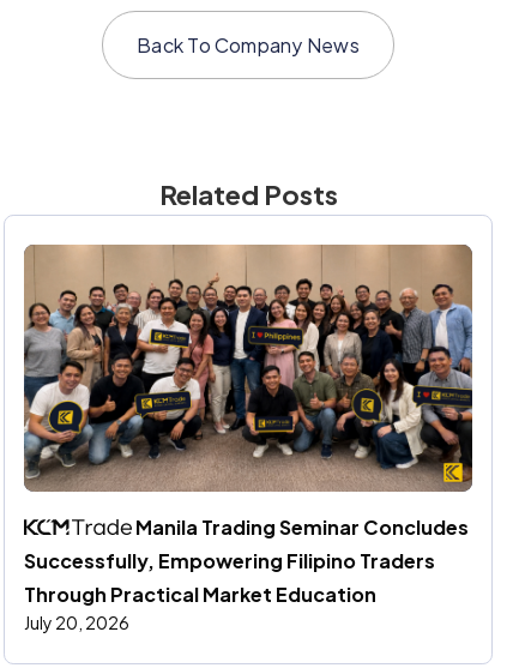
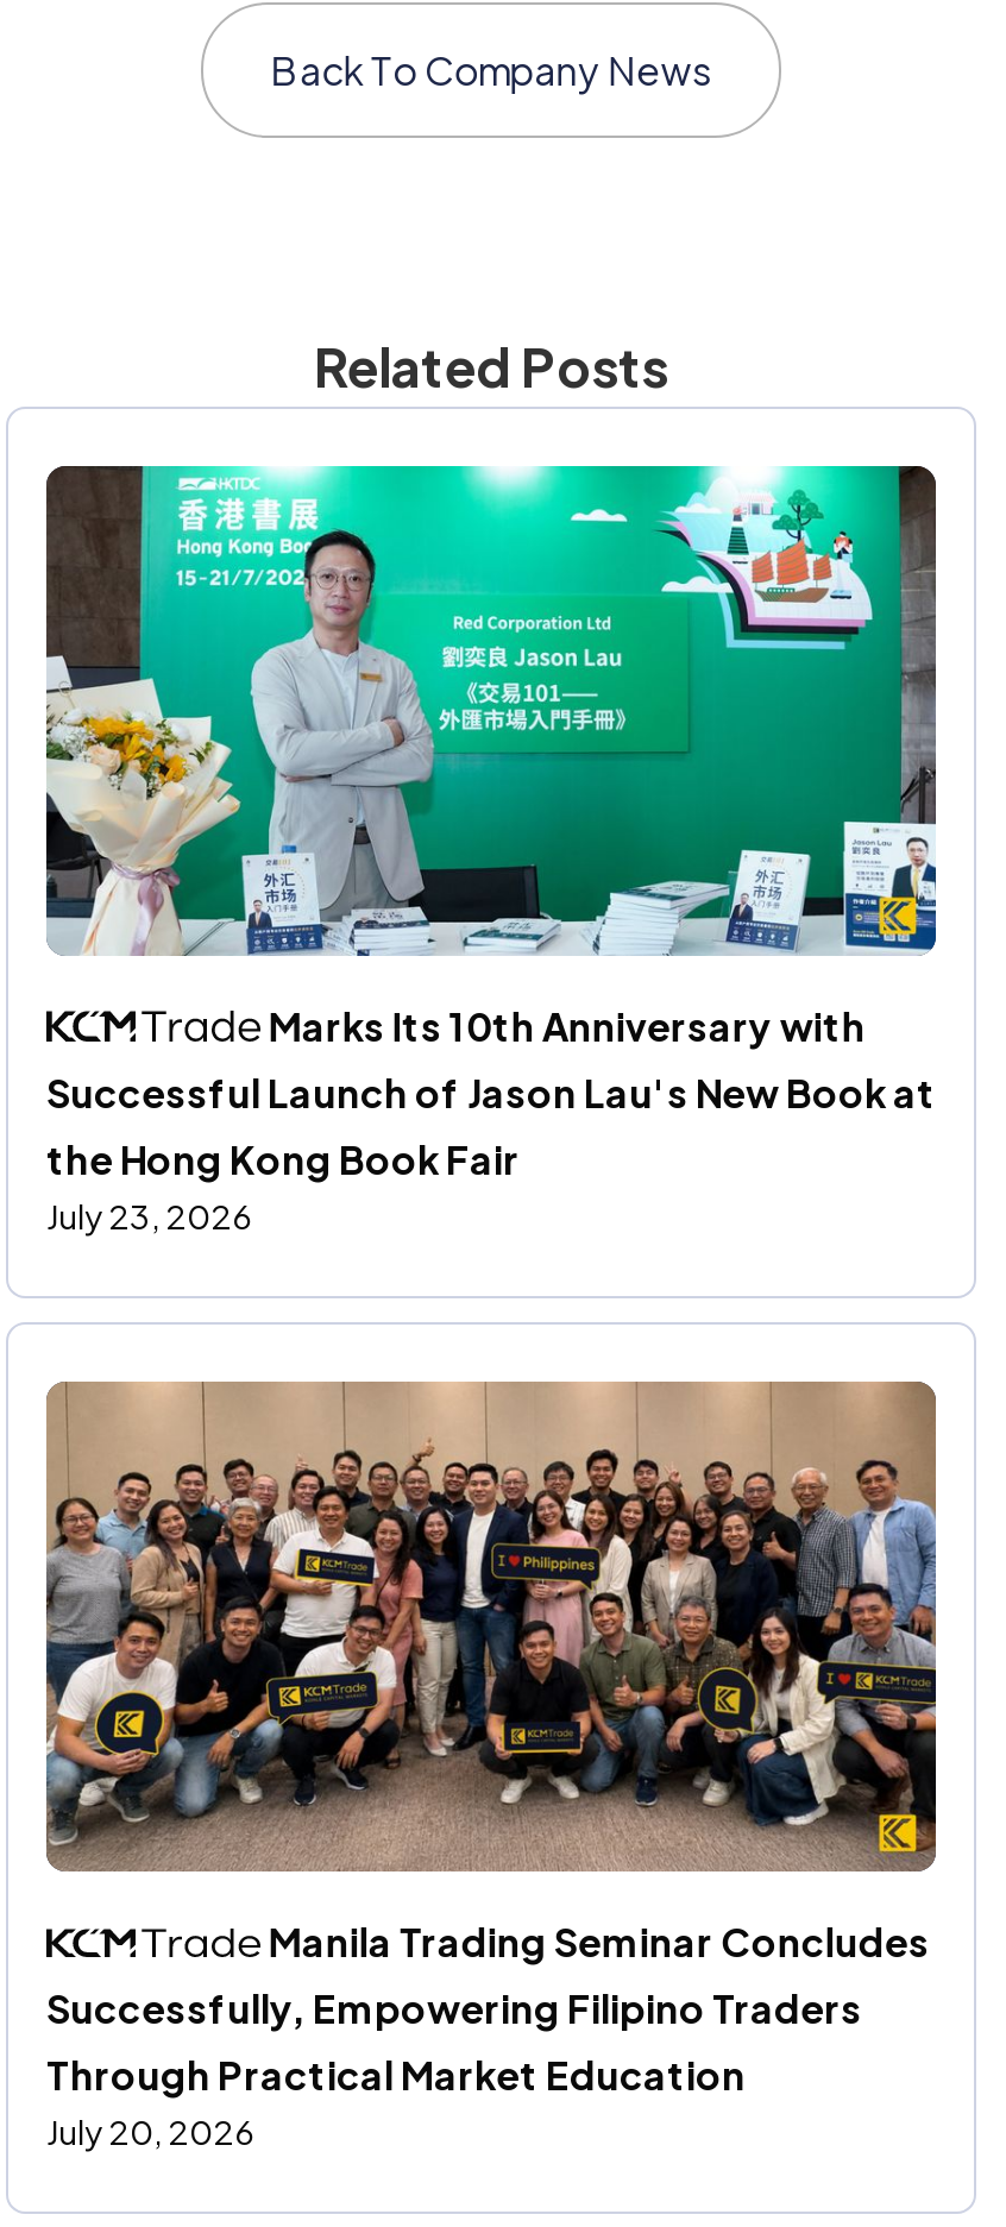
none -> [44,463,938,1237] [image] | Marks Its 10th Anniversary with | Successful Launch of Jason Lau's New Book at | the Hong Kong Book Fair | July 23, 2026

